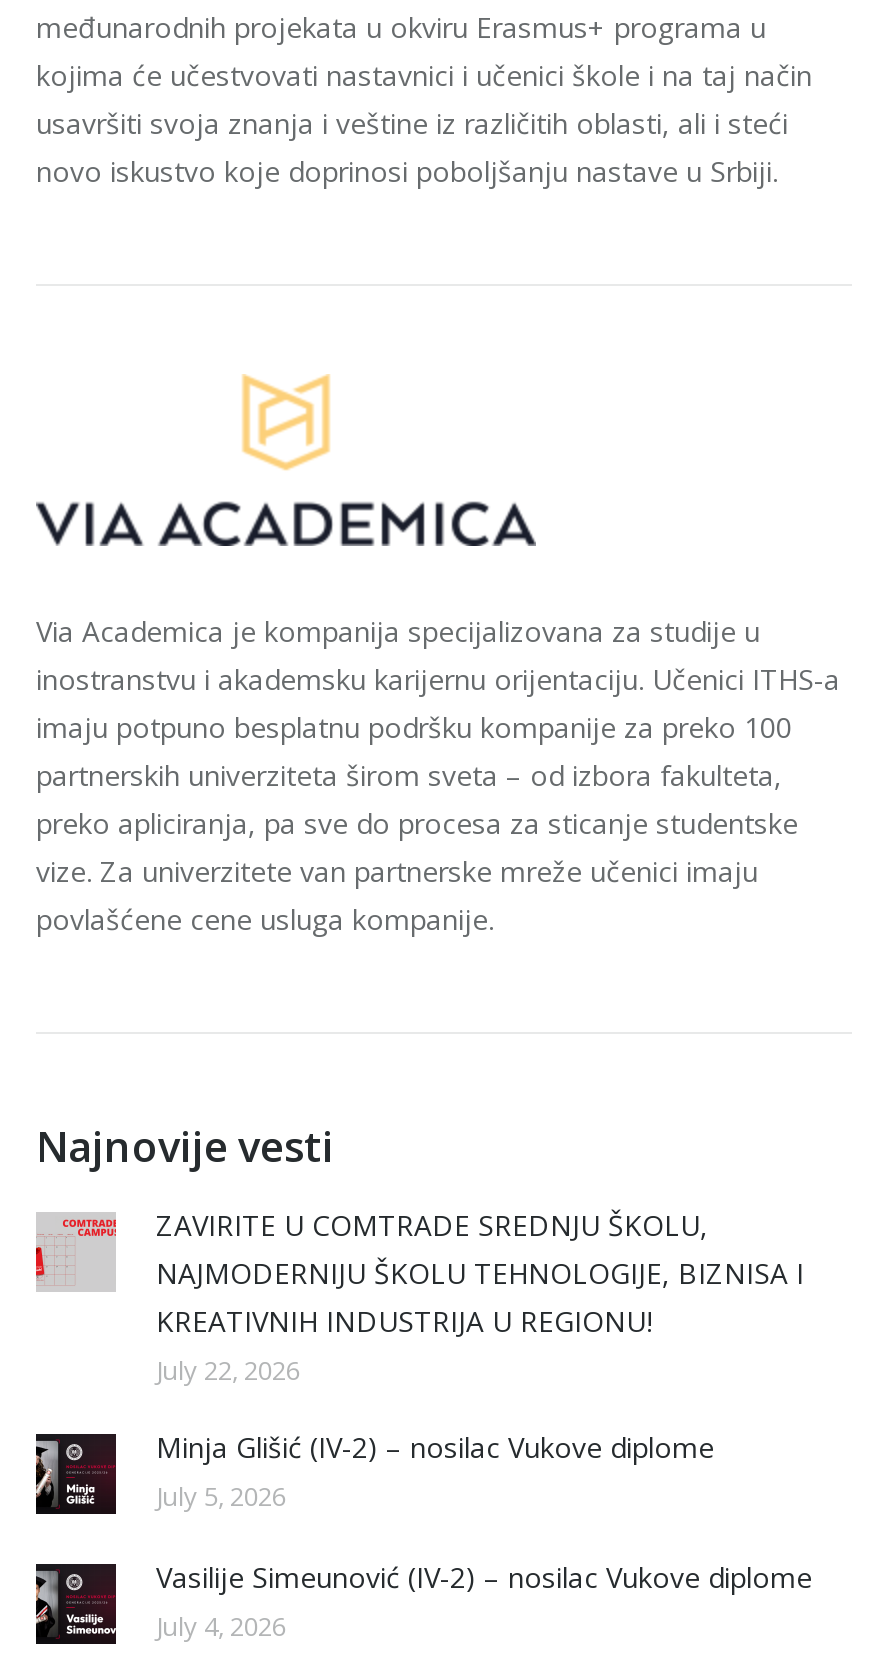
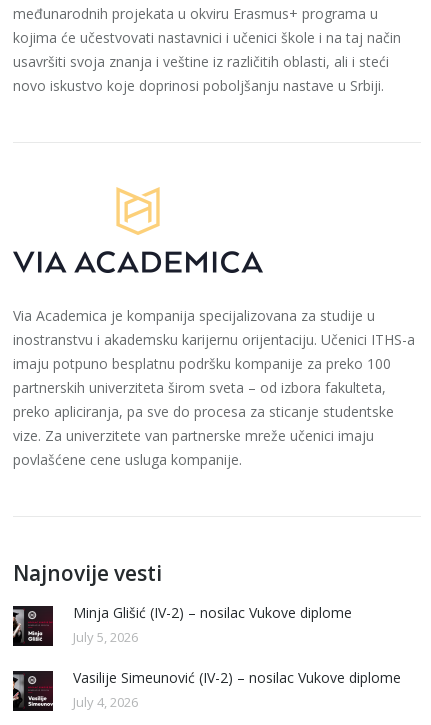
[34,1205,804,1387] [image] | ZAVIRITE U COMTRADE SREDNJU ŠKOLU, | NAJMODERNIJU ŠKOLU TEHNOLOGIJE, BIZNISA I | KREATIVNIH INDUSTRIJA U REGIONU! | July 22, 2026 -> none

